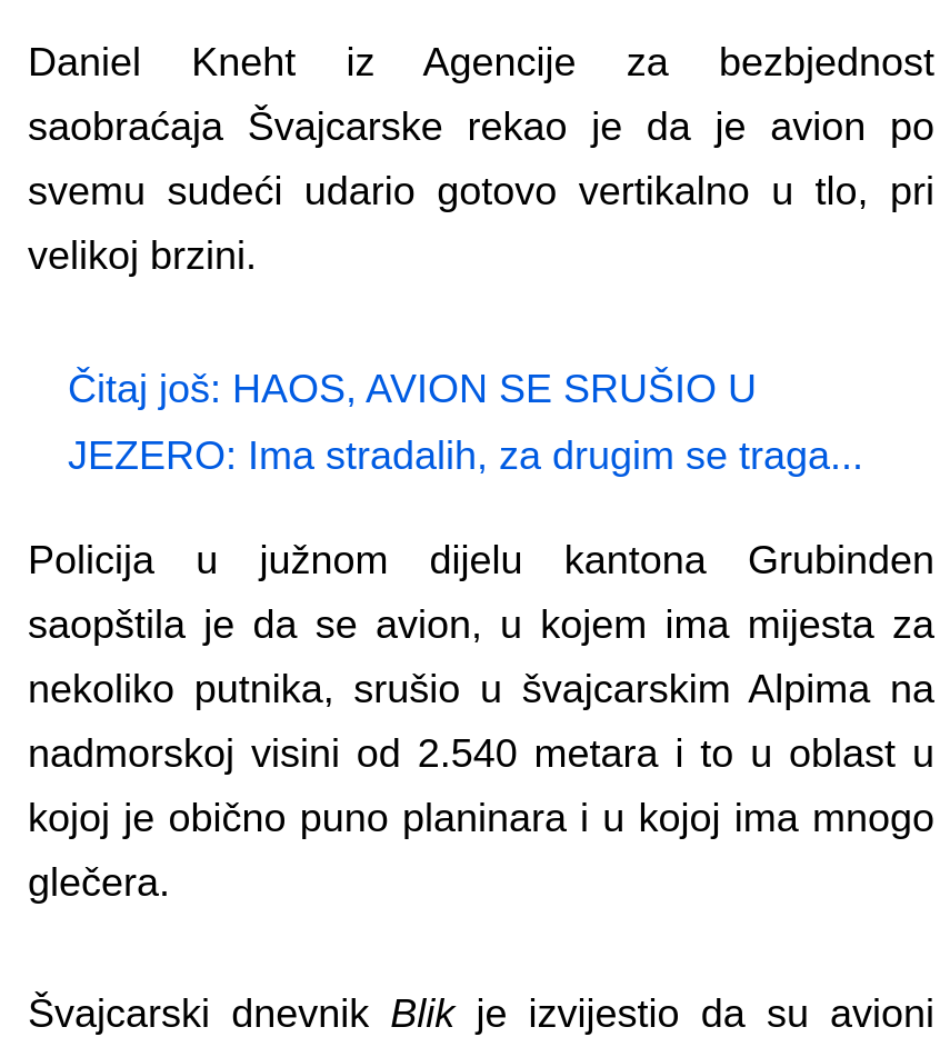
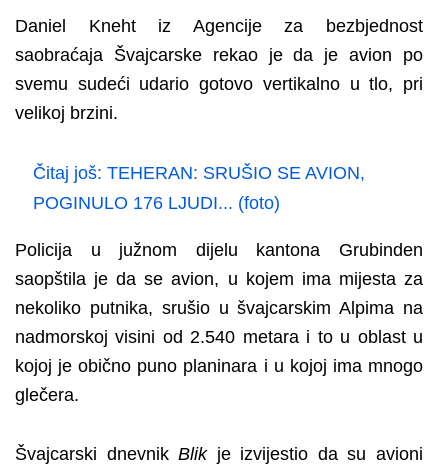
[68,366,757,410] Čitaj još: HAOS, AVION SE SRUŠIO U -> [33,162,365,182] Čitaj još: TEHERAN: SRUŠIO SE AVION,
[68,432,863,477] JEZERO: Ima stradalih, za drugim se traga... -> [33,192,280,212] POGINULO 176 LJUDI... (foto)

